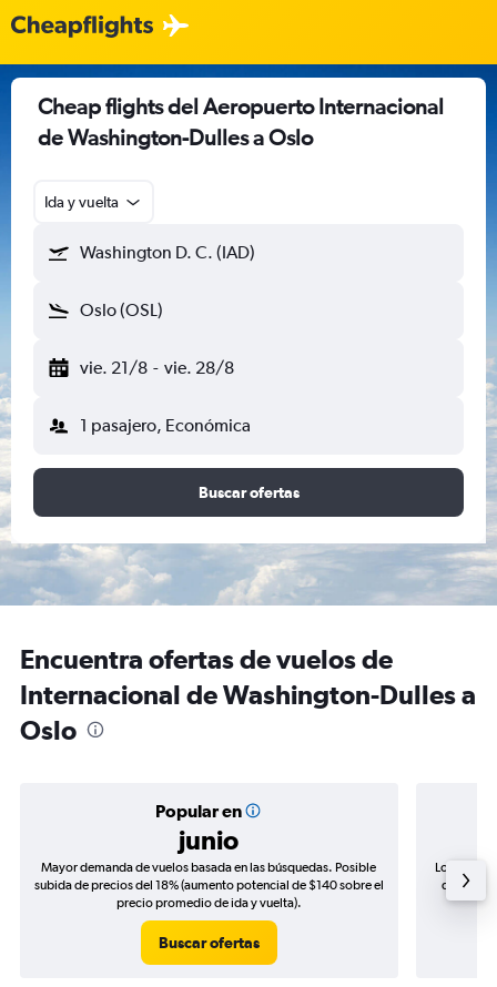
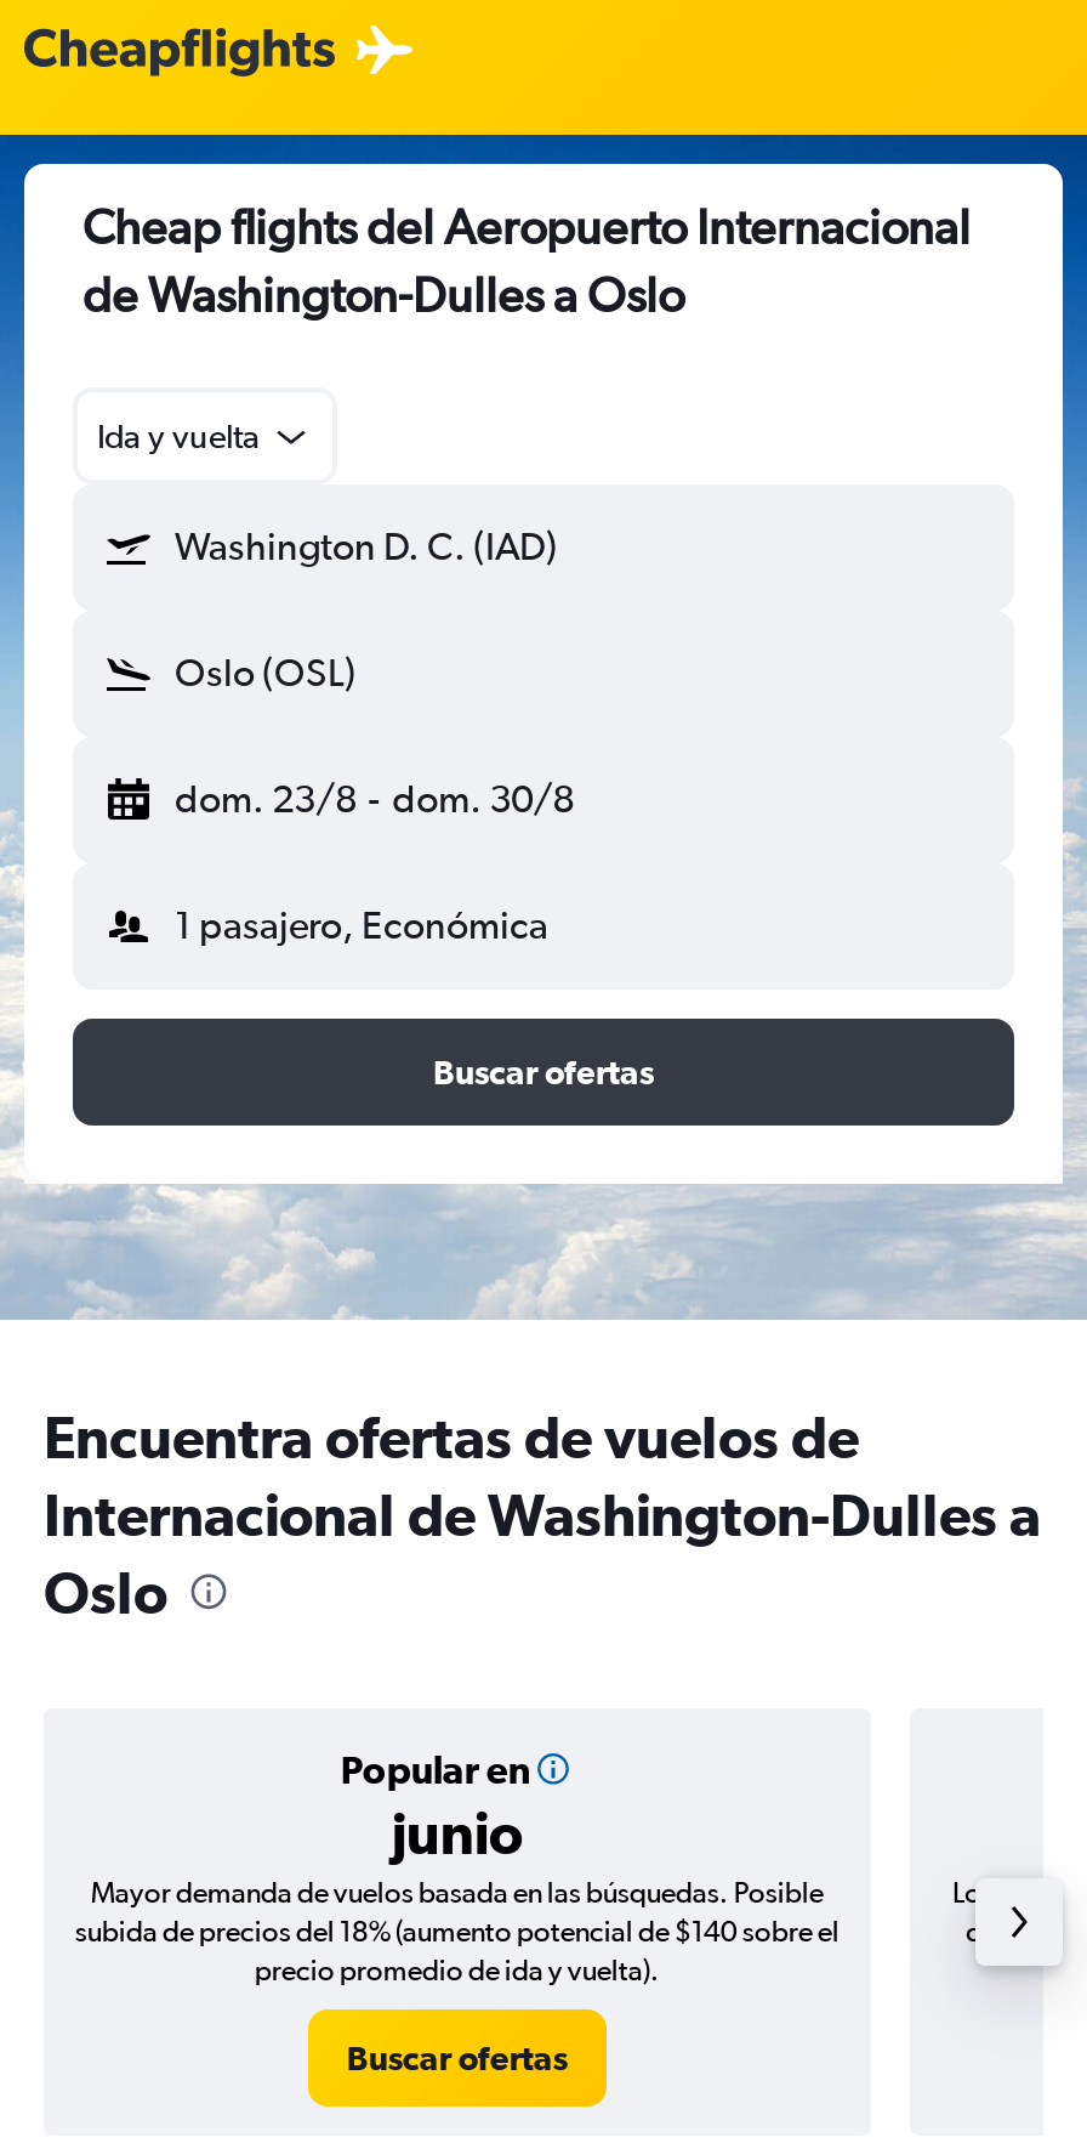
[80,357,234,378] vie. 21/8 - vie. 28/8 -> [175,776,574,822] dom. 23/8 - dom. 30/8

